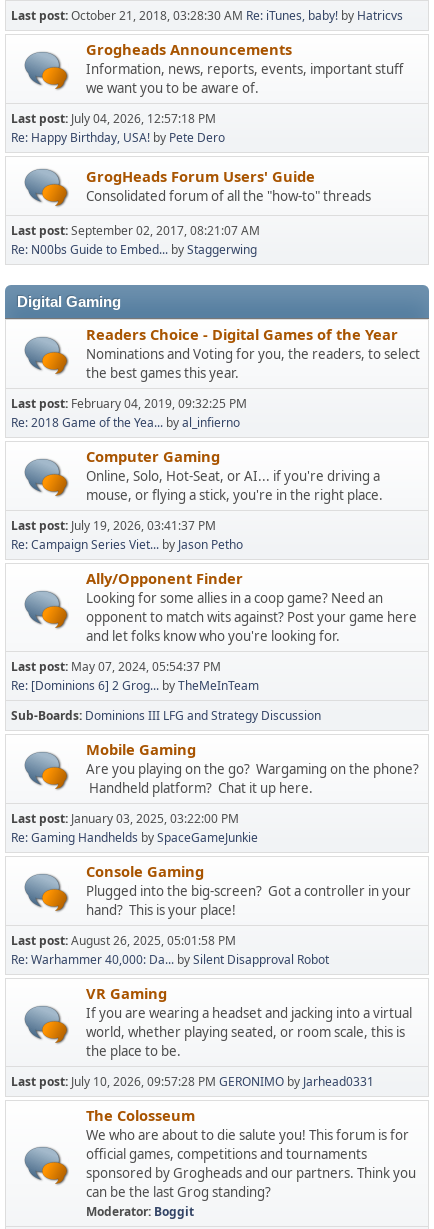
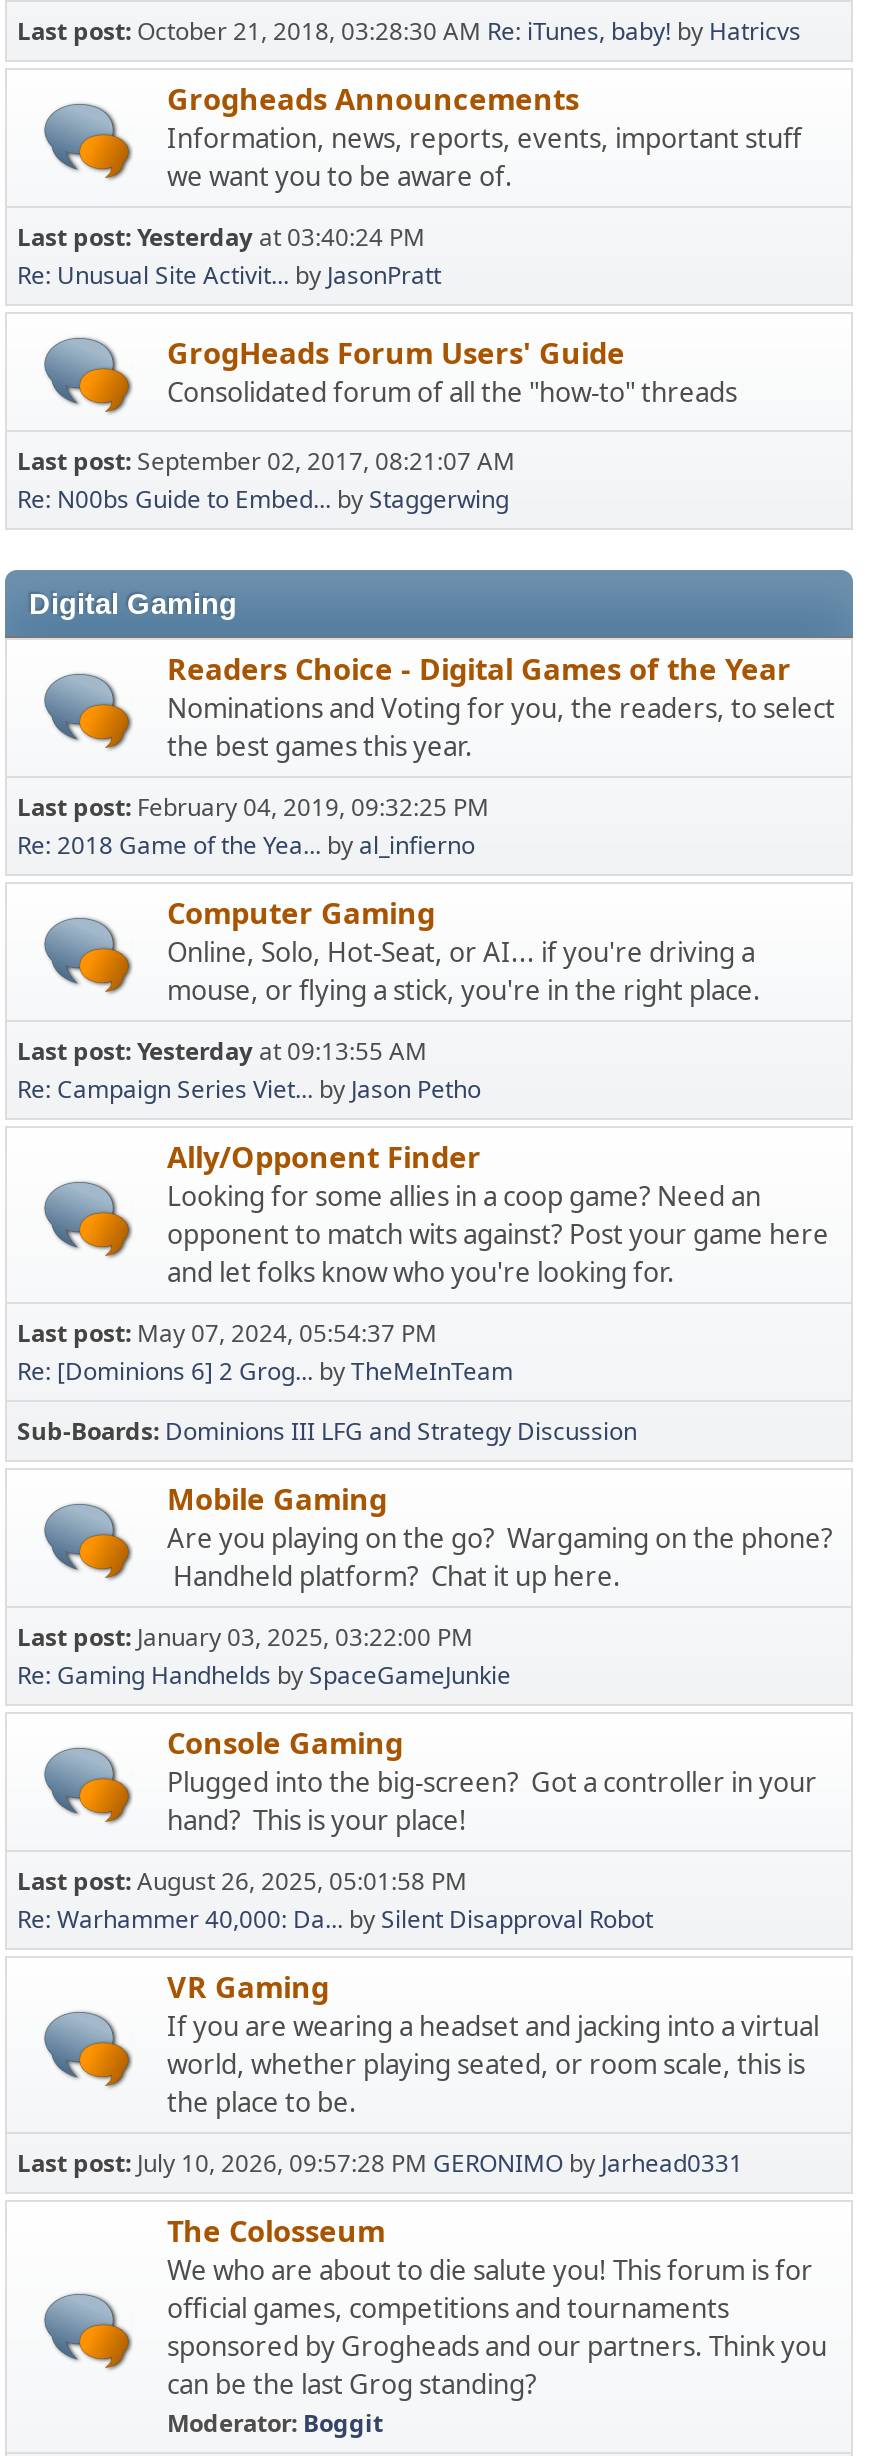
[11,110,225,146] Last post: July 04, 2026, 12:57:18 PM | Re: Happy Birthday, USA! by Pete Dero -> [17,220,441,292] Last post: Yesterday at 03:40:24 PM | Re: Unusual Site Activit... by JasonPratt
[11,517,216,534] Last post: July 19, 2026, 03:41:37 PM -> [17,1034,427,1068] Last post: Yesterday at 09:13:55 AM

